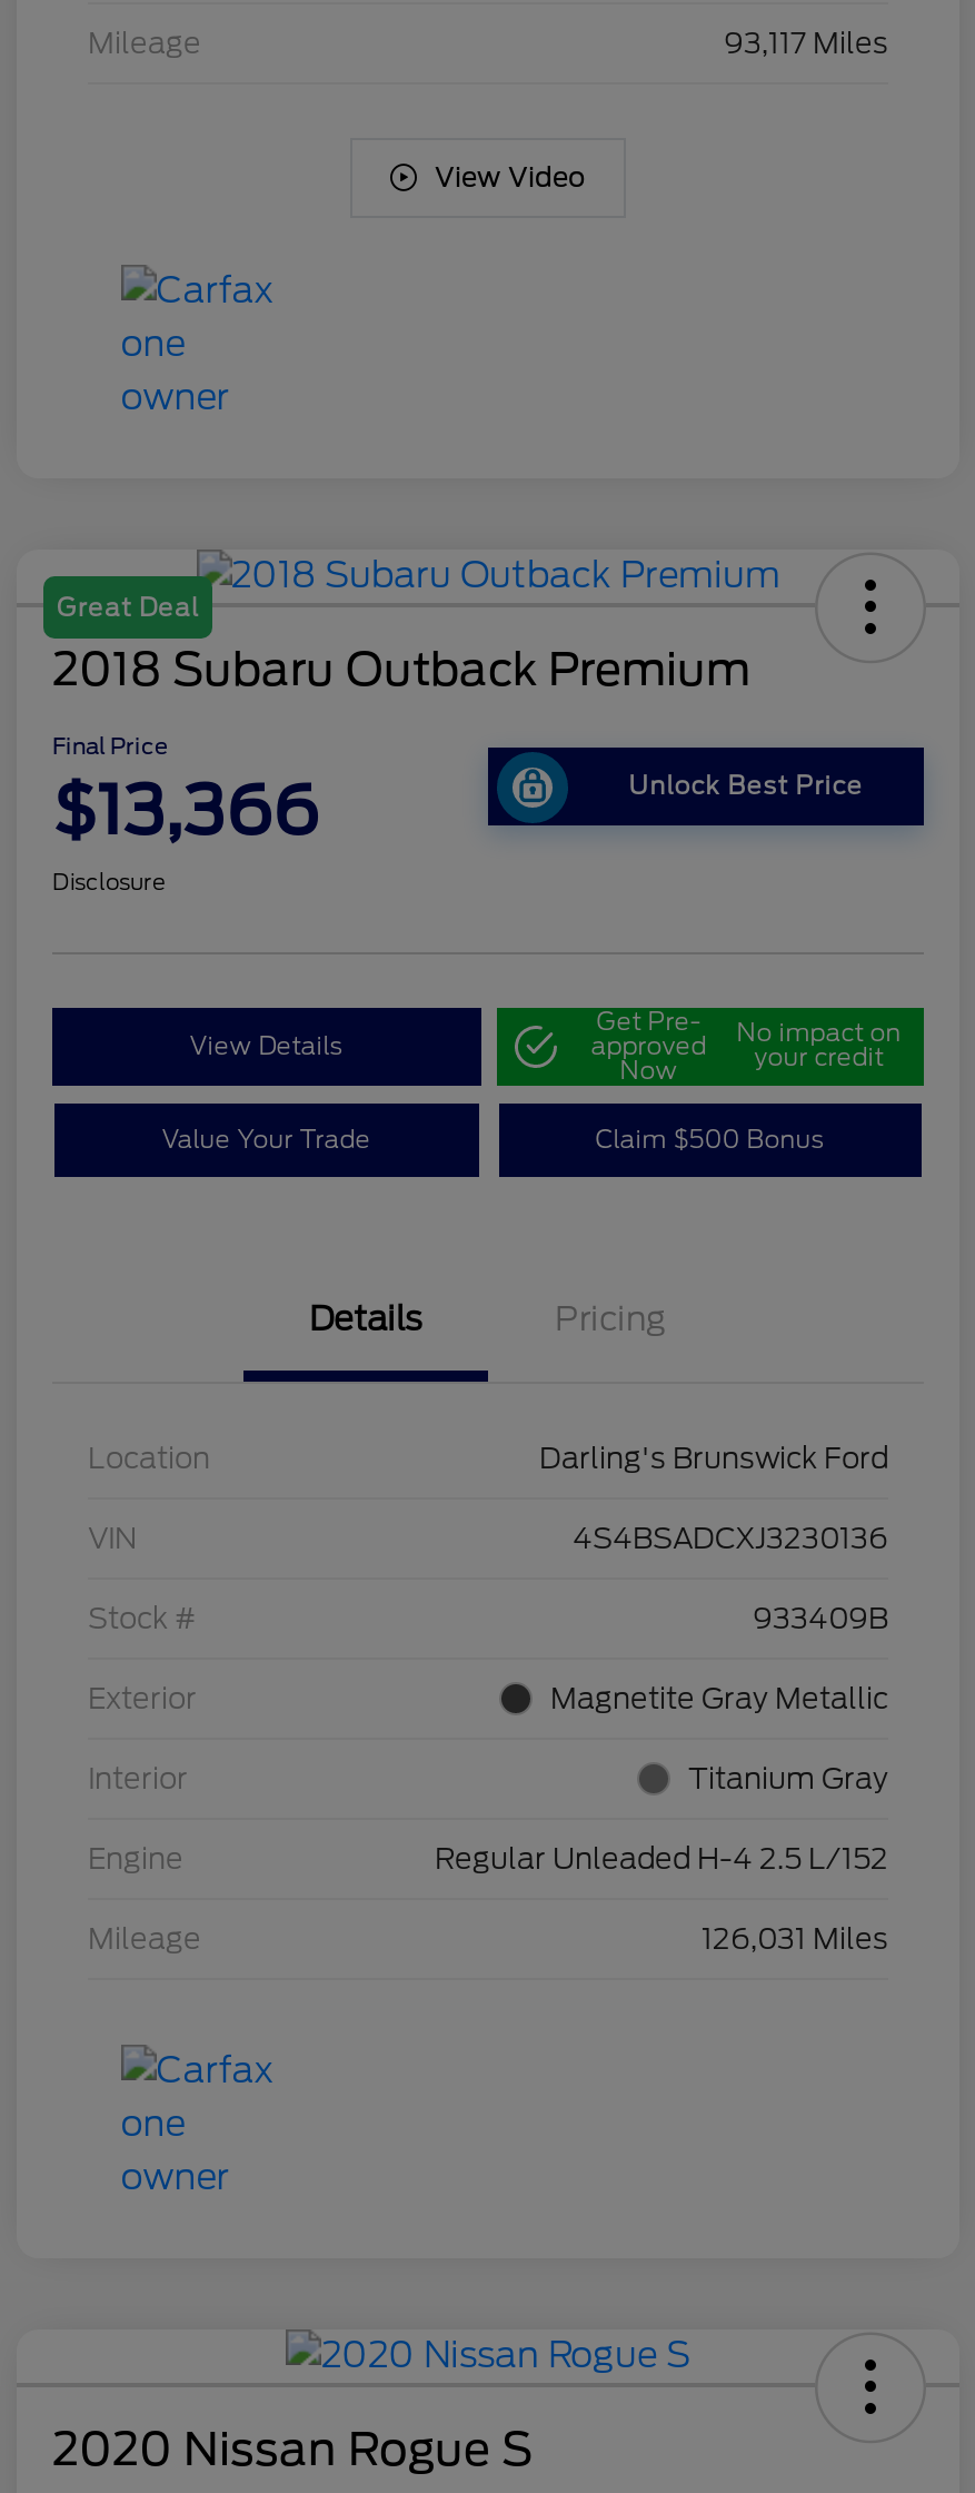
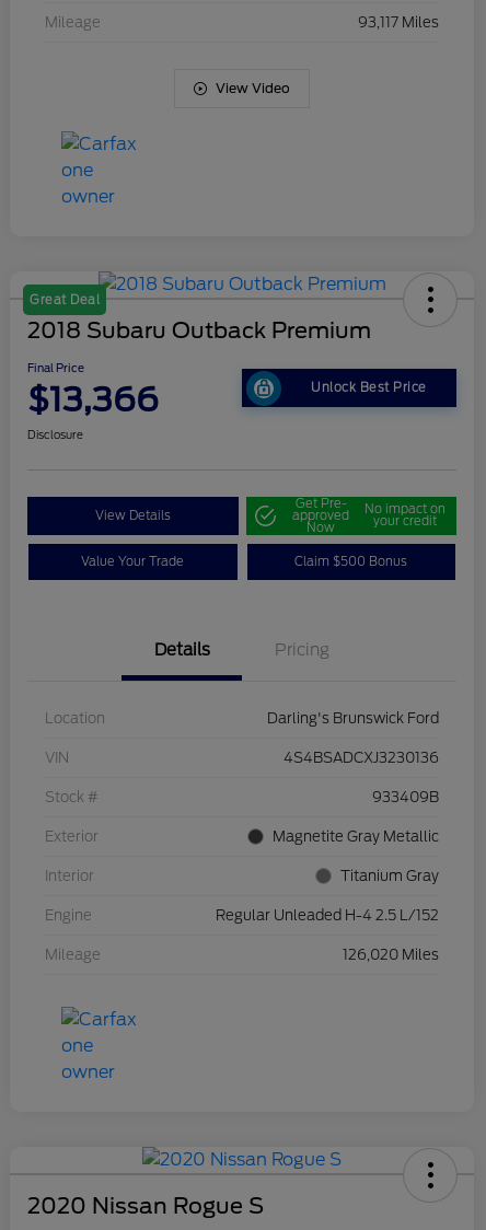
[702,1922,888,1955] 126,031 Miles -> [343,946,439,963] 126,020 Miles

